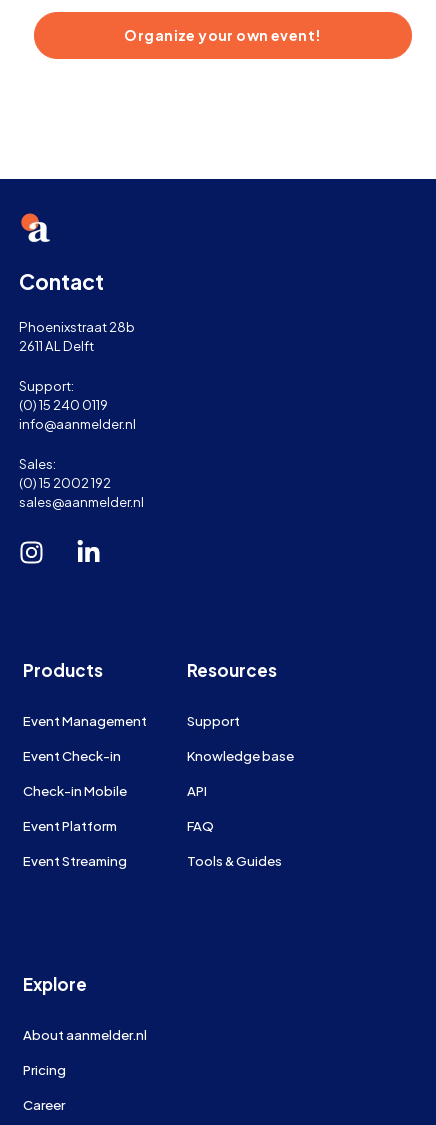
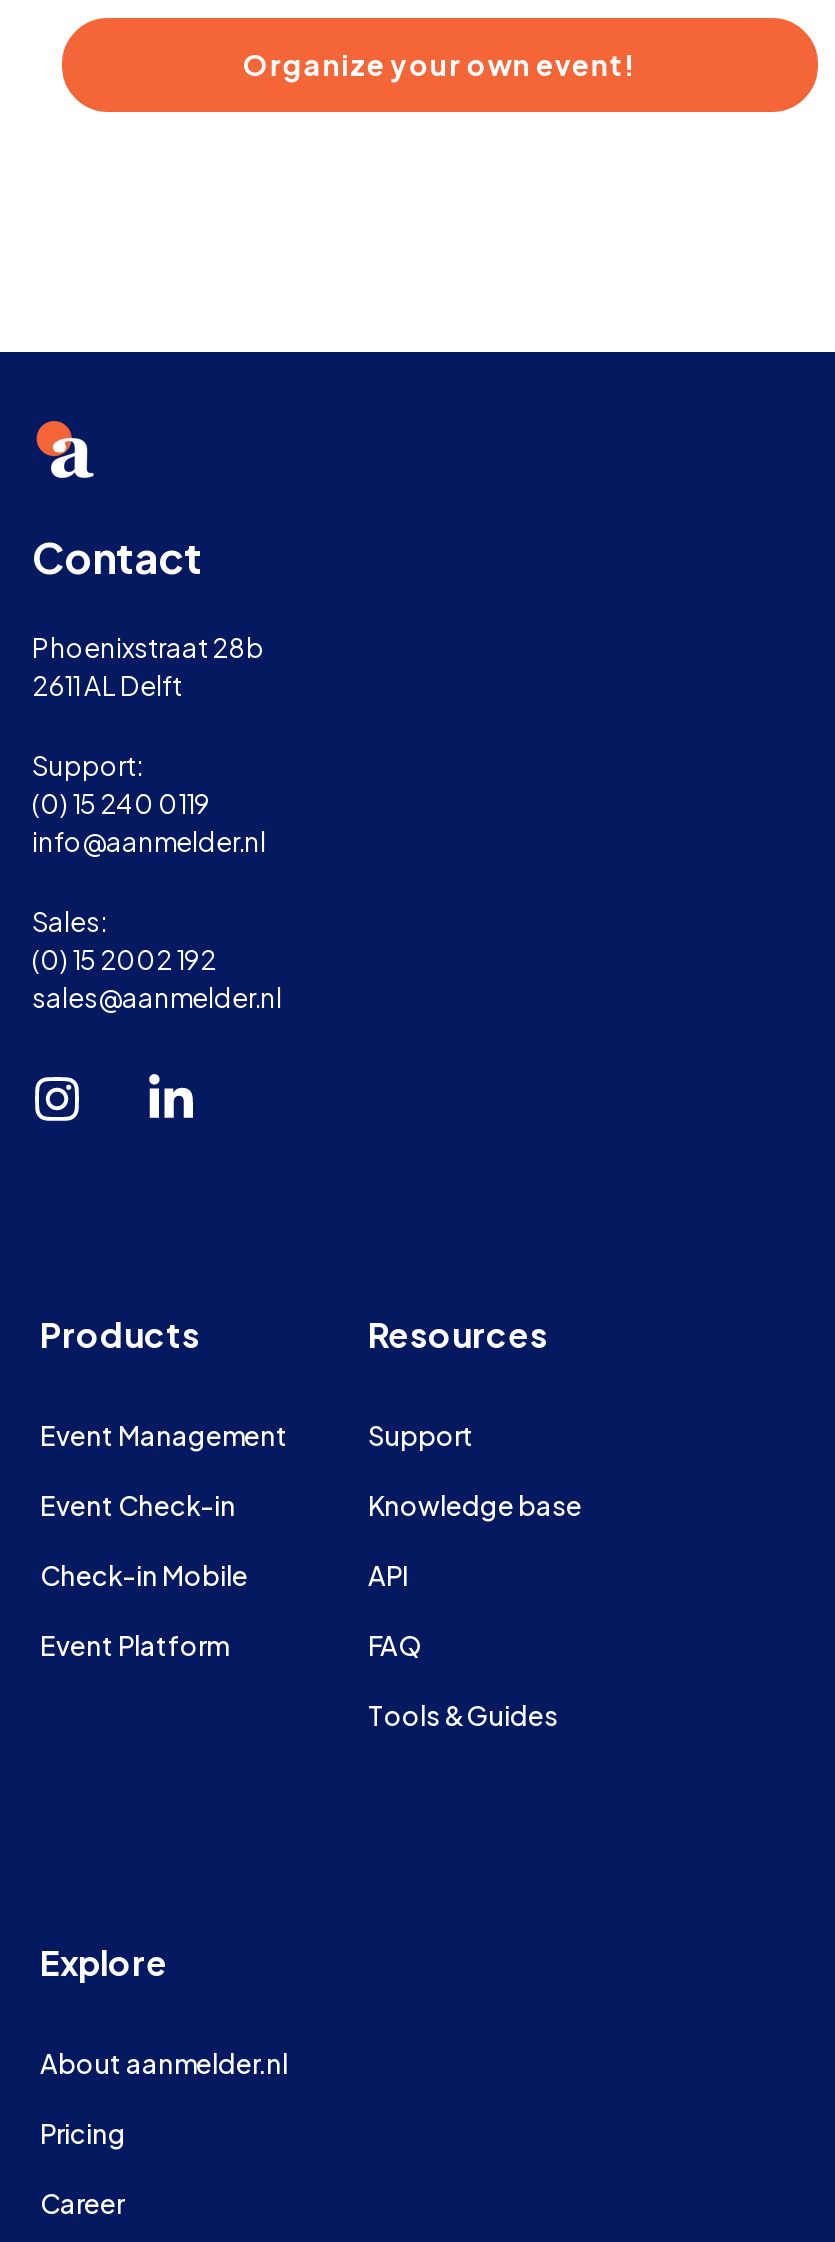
[23,852,127,869] Event Streaming -> none

